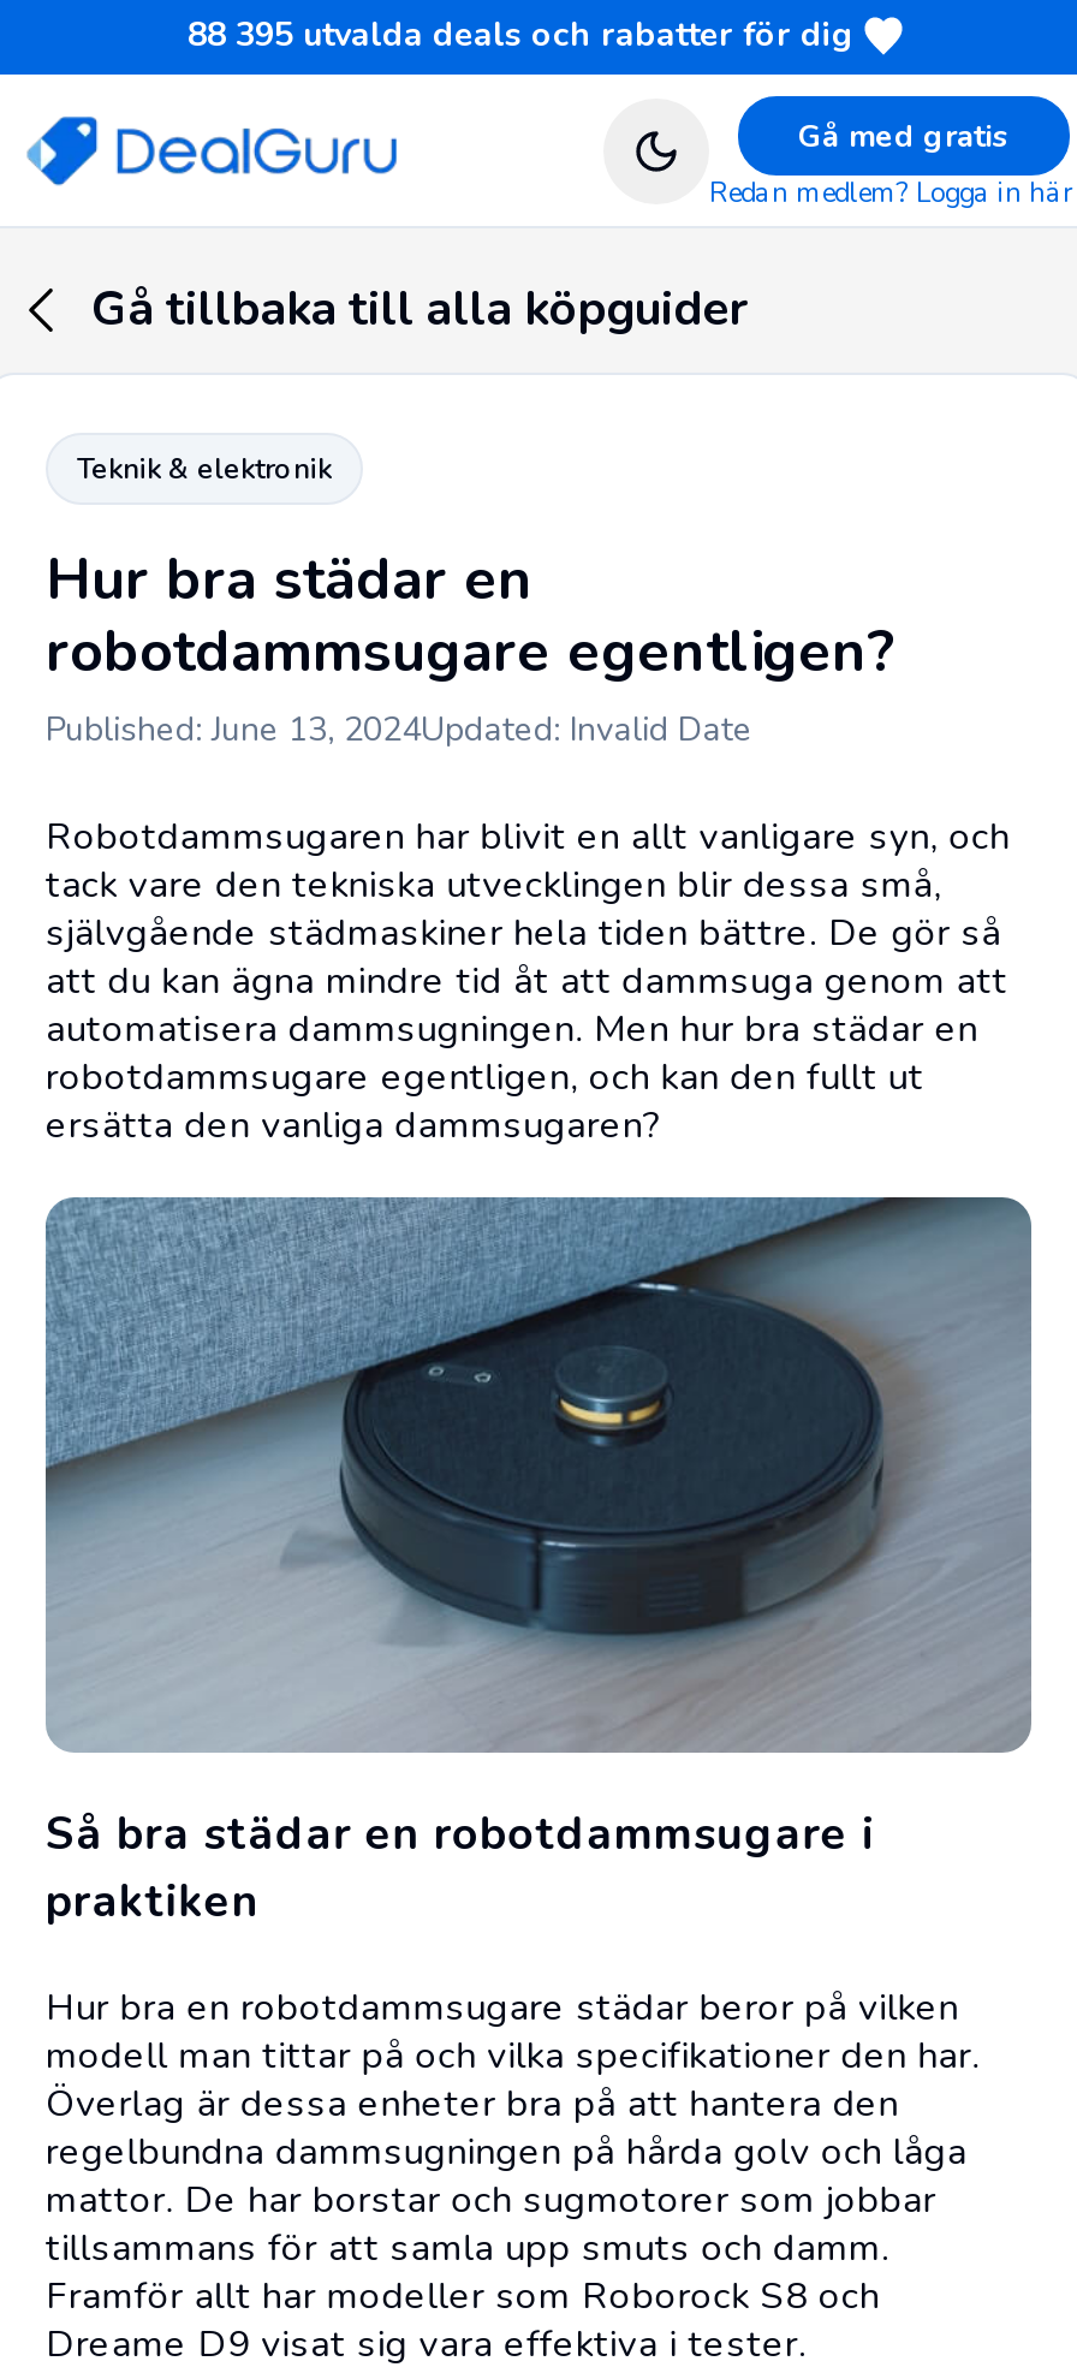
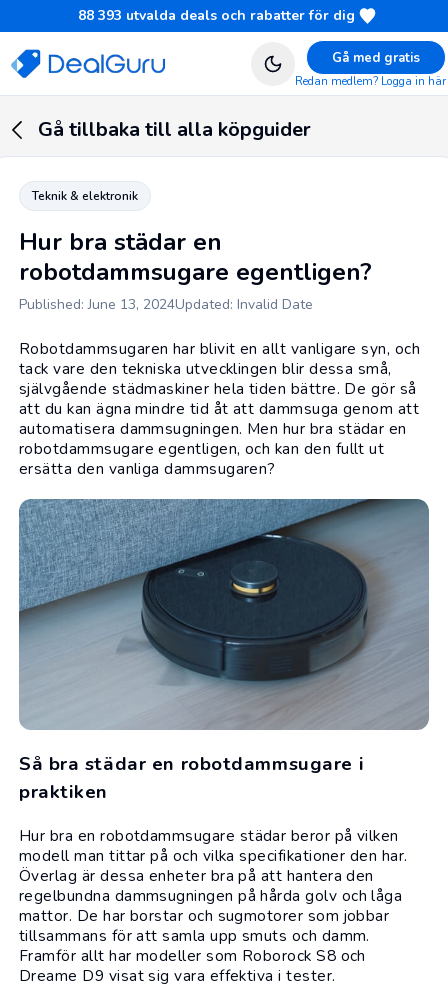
[188,12,853,58] 88 395 utvalda deals och rabatter för dig -> [78,6,355,25] 88 393 utvalda deals och rabatter för dig

